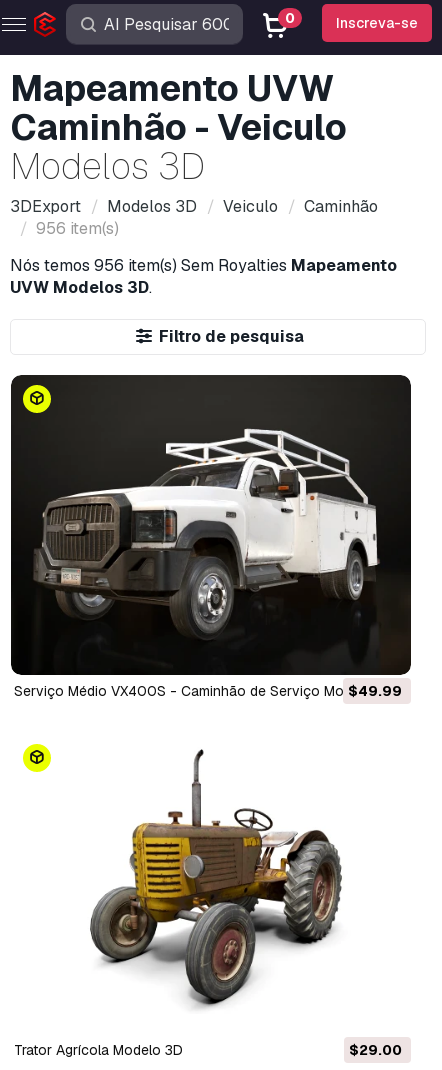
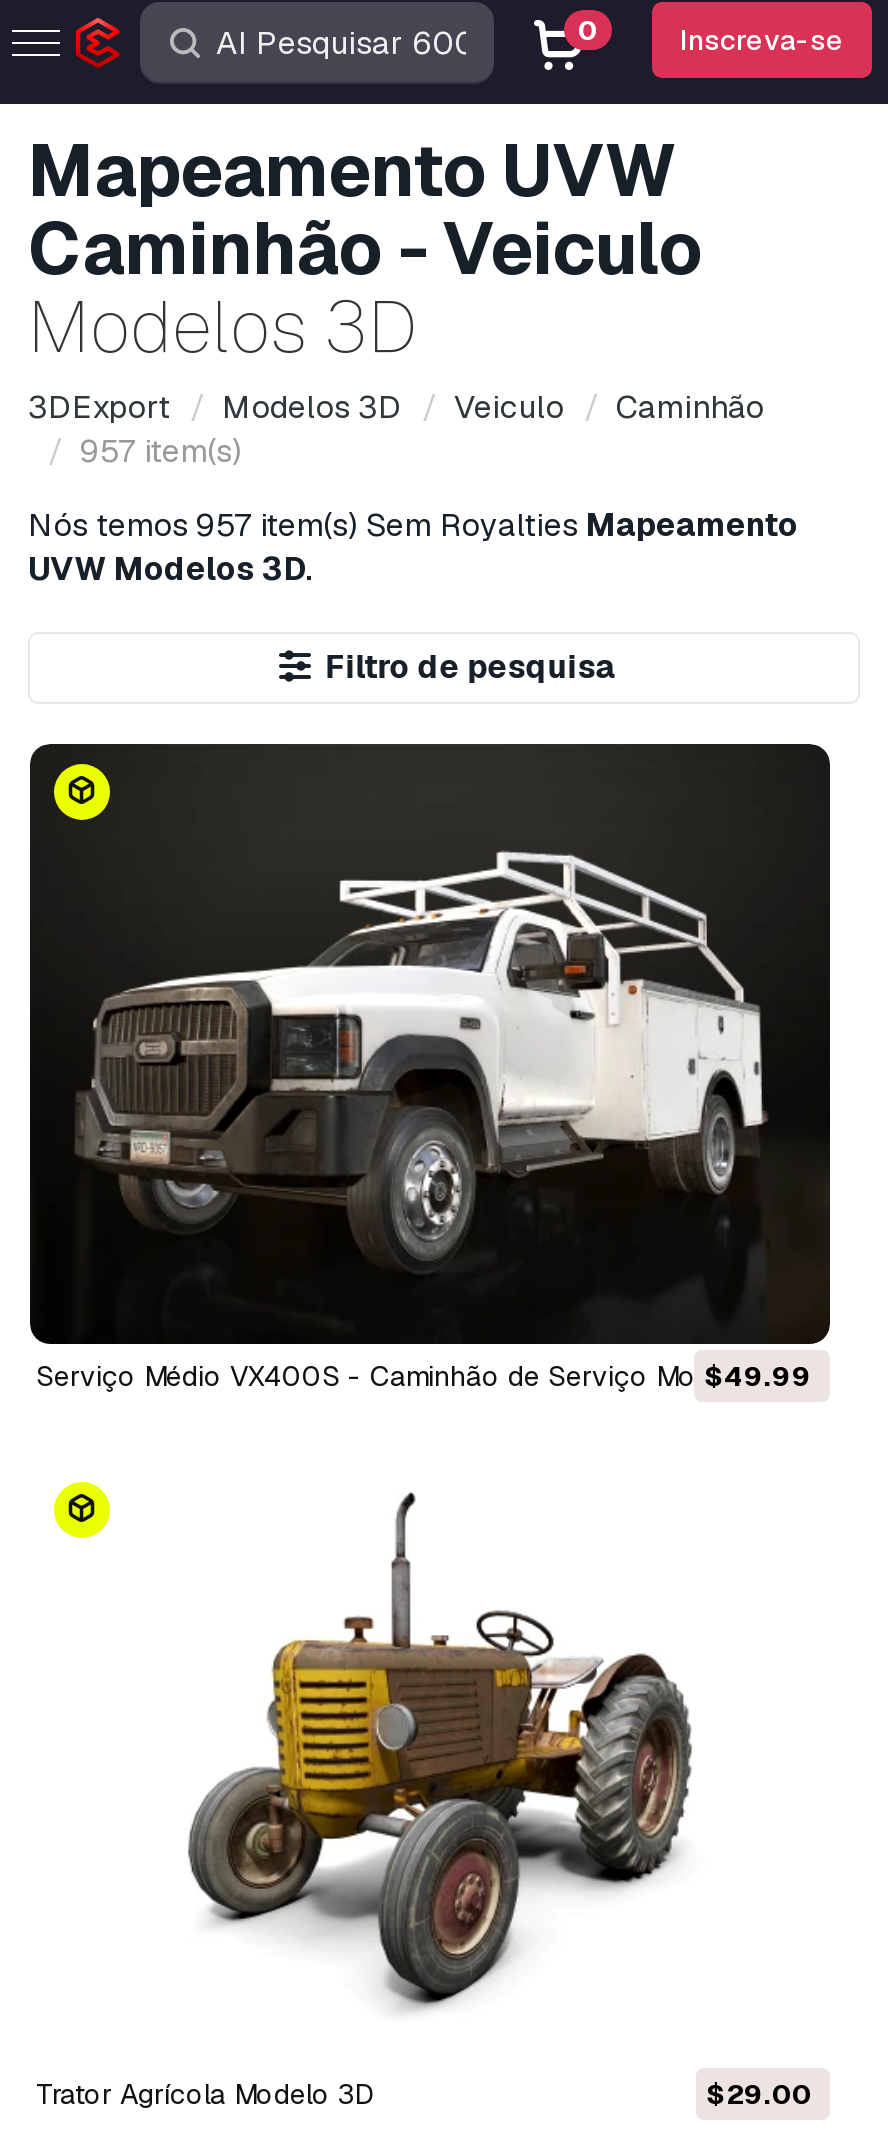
[36,218,119,239] 956 item(s) -> [80,430,242,472] 957 item(s)
[10,255,397,276] Nós temos 956 item(s) Sem Royalties Mapeamento -> [28,504,798,546] Nós temos 957 item(s) Sem Royalties Mapeamento

